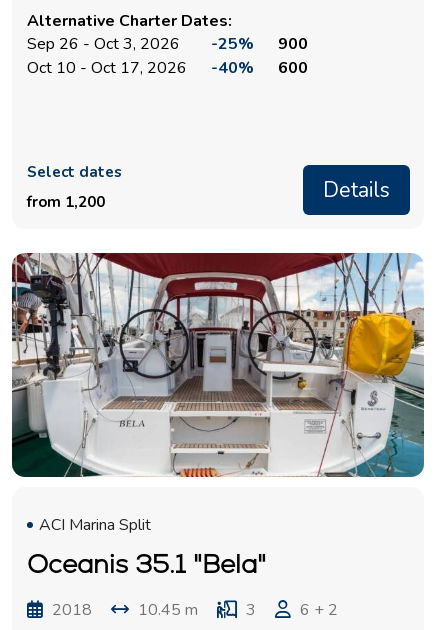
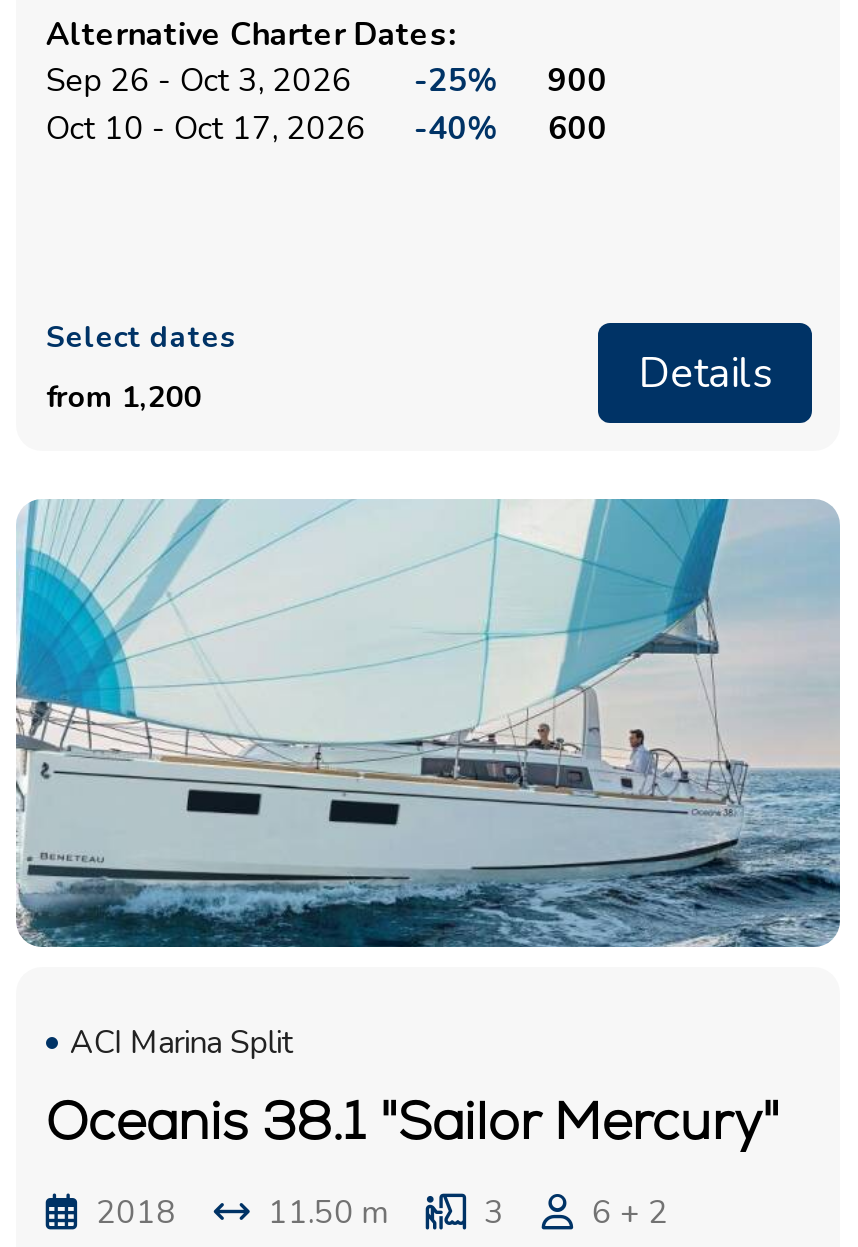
[11,252,424,478] [image] -> [16,497,842,949] [image]
[27,547,266,581] Oceanis 35.1 "Bela" -> [46,1087,780,1155] Oceanis 38.1 "Sailor Mercury"
[138,599,198,621] 10.45 m -> [268,1191,388,1235] 11.50 m

